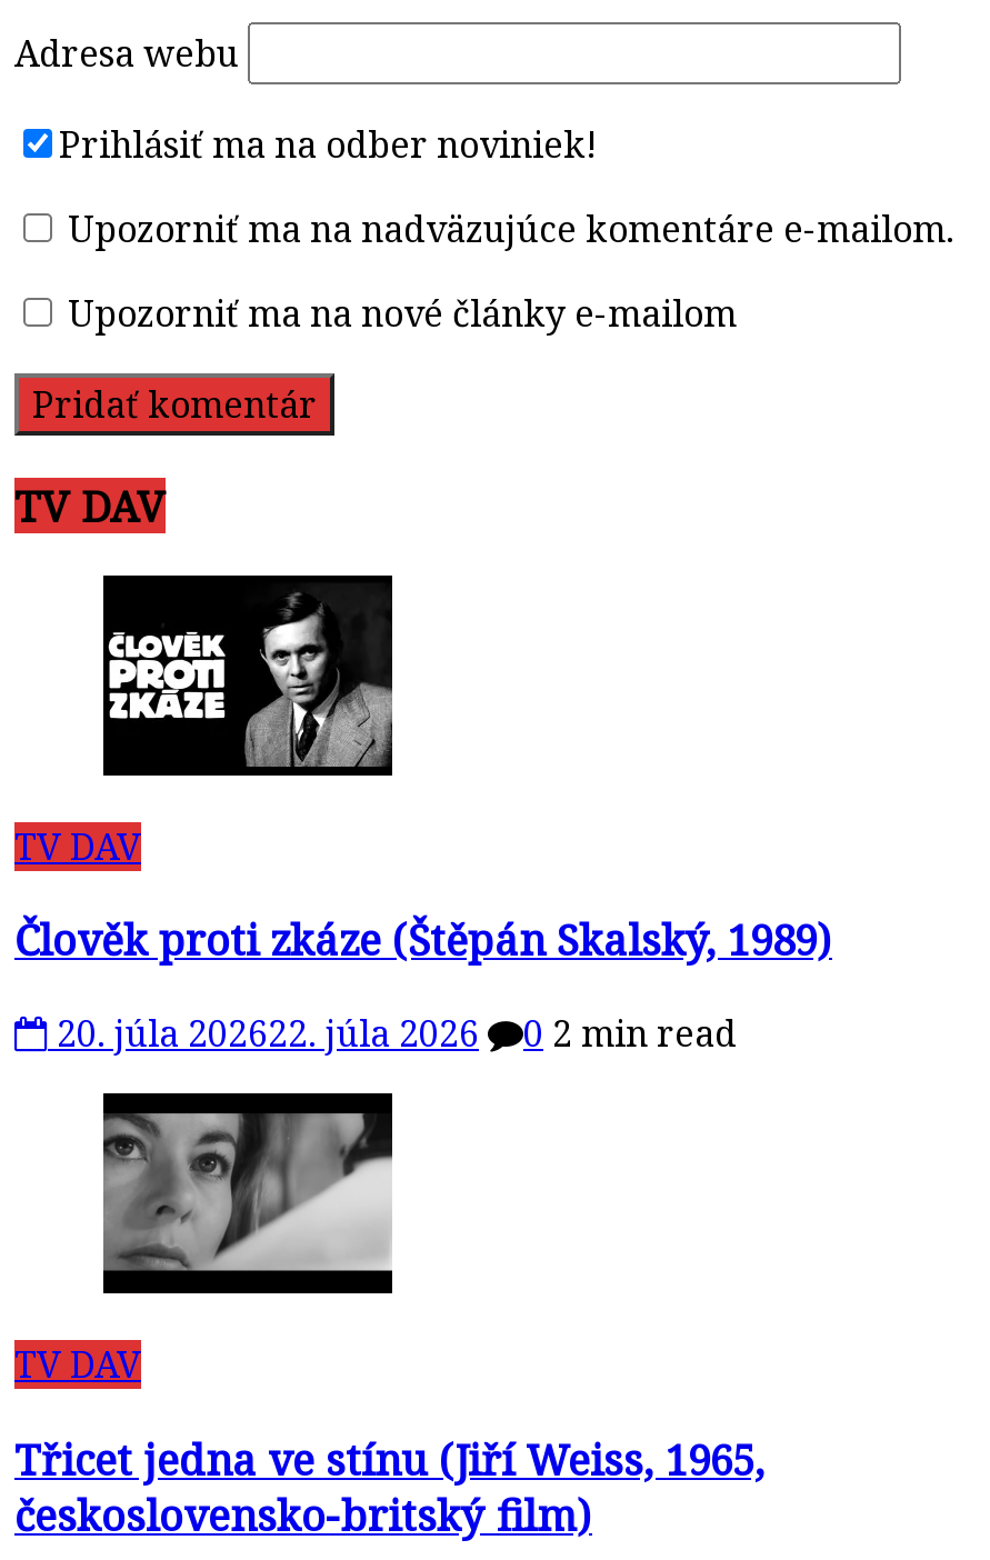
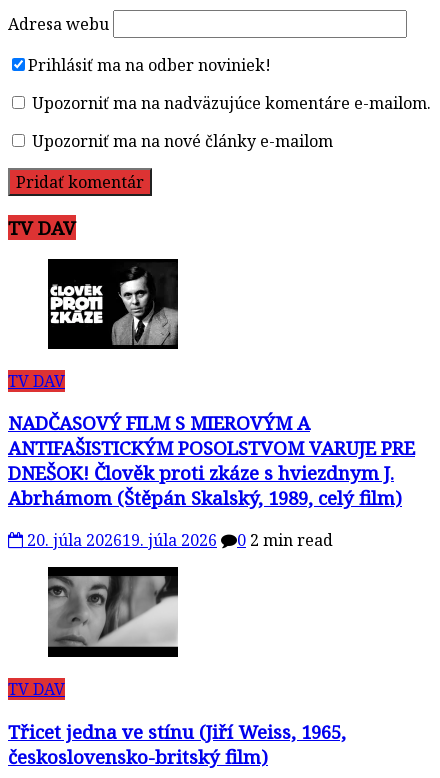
[14,912,832,968] Člověk proti zkáze (Štěpán Skalský, 1989) -> [8,410,415,510] NADČASOVÝ FILM S MIEROVÝM A | ANTIFAŠISTICKÝM POSOLSTVOM VARUJE PRE | DNEŠOK! Člověk proti zkáze s hviezdnym J. | Abrhámom (Štěpán Skalský, 1989, celý film)
[57,1009,737,1058] 20. júla 202622. júla 2026 0 2 min read -> [27,529,333,551] 20. júla 202619. júla 2026 0 2 min read

